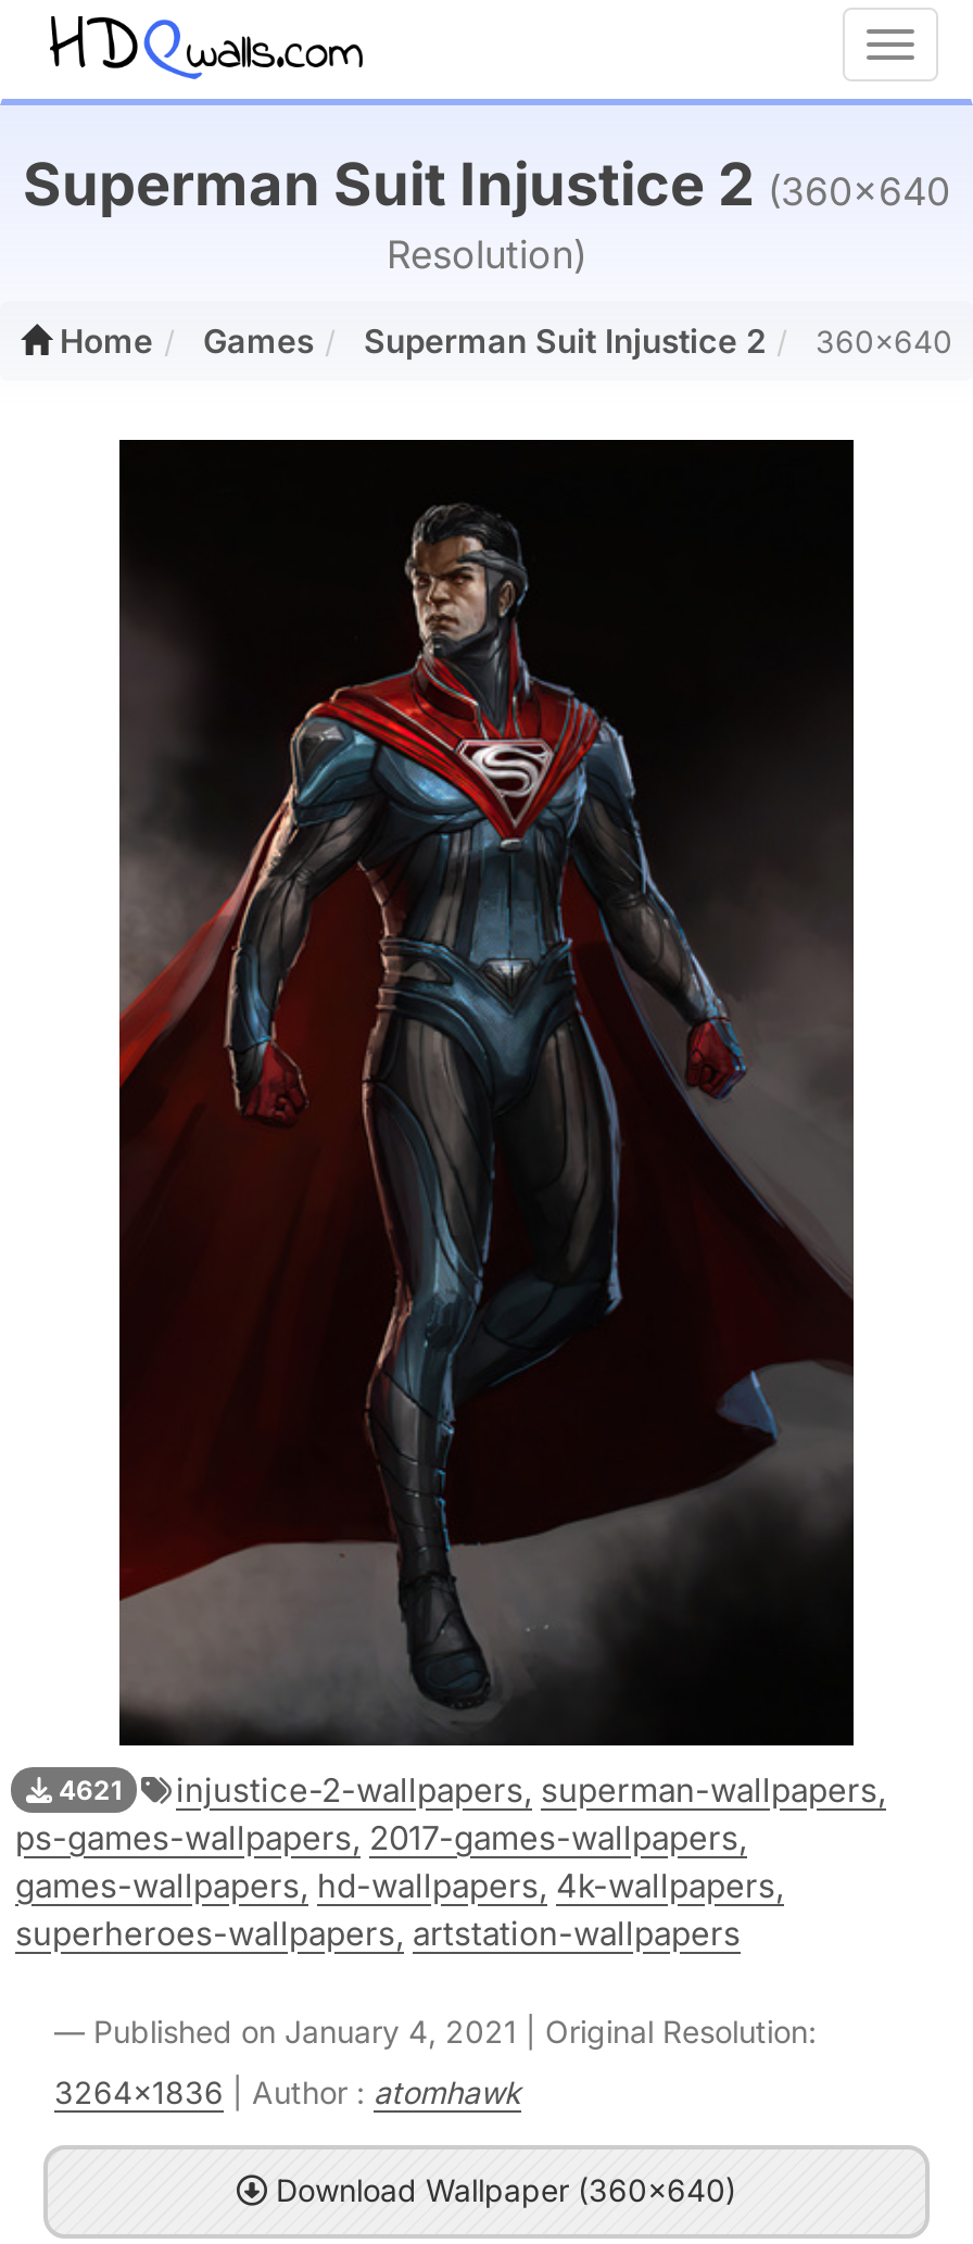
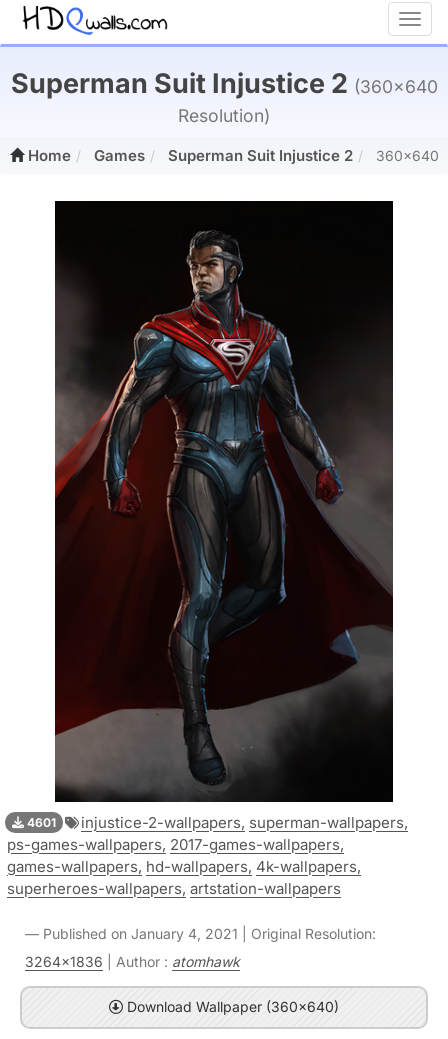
[52,1769,886,1810] 4621 injustice-2-wallpapers, superman-wallpapers, -> [24,813,408,832] 4601 injustice-2-wallpapers, superman-wallpapers,

